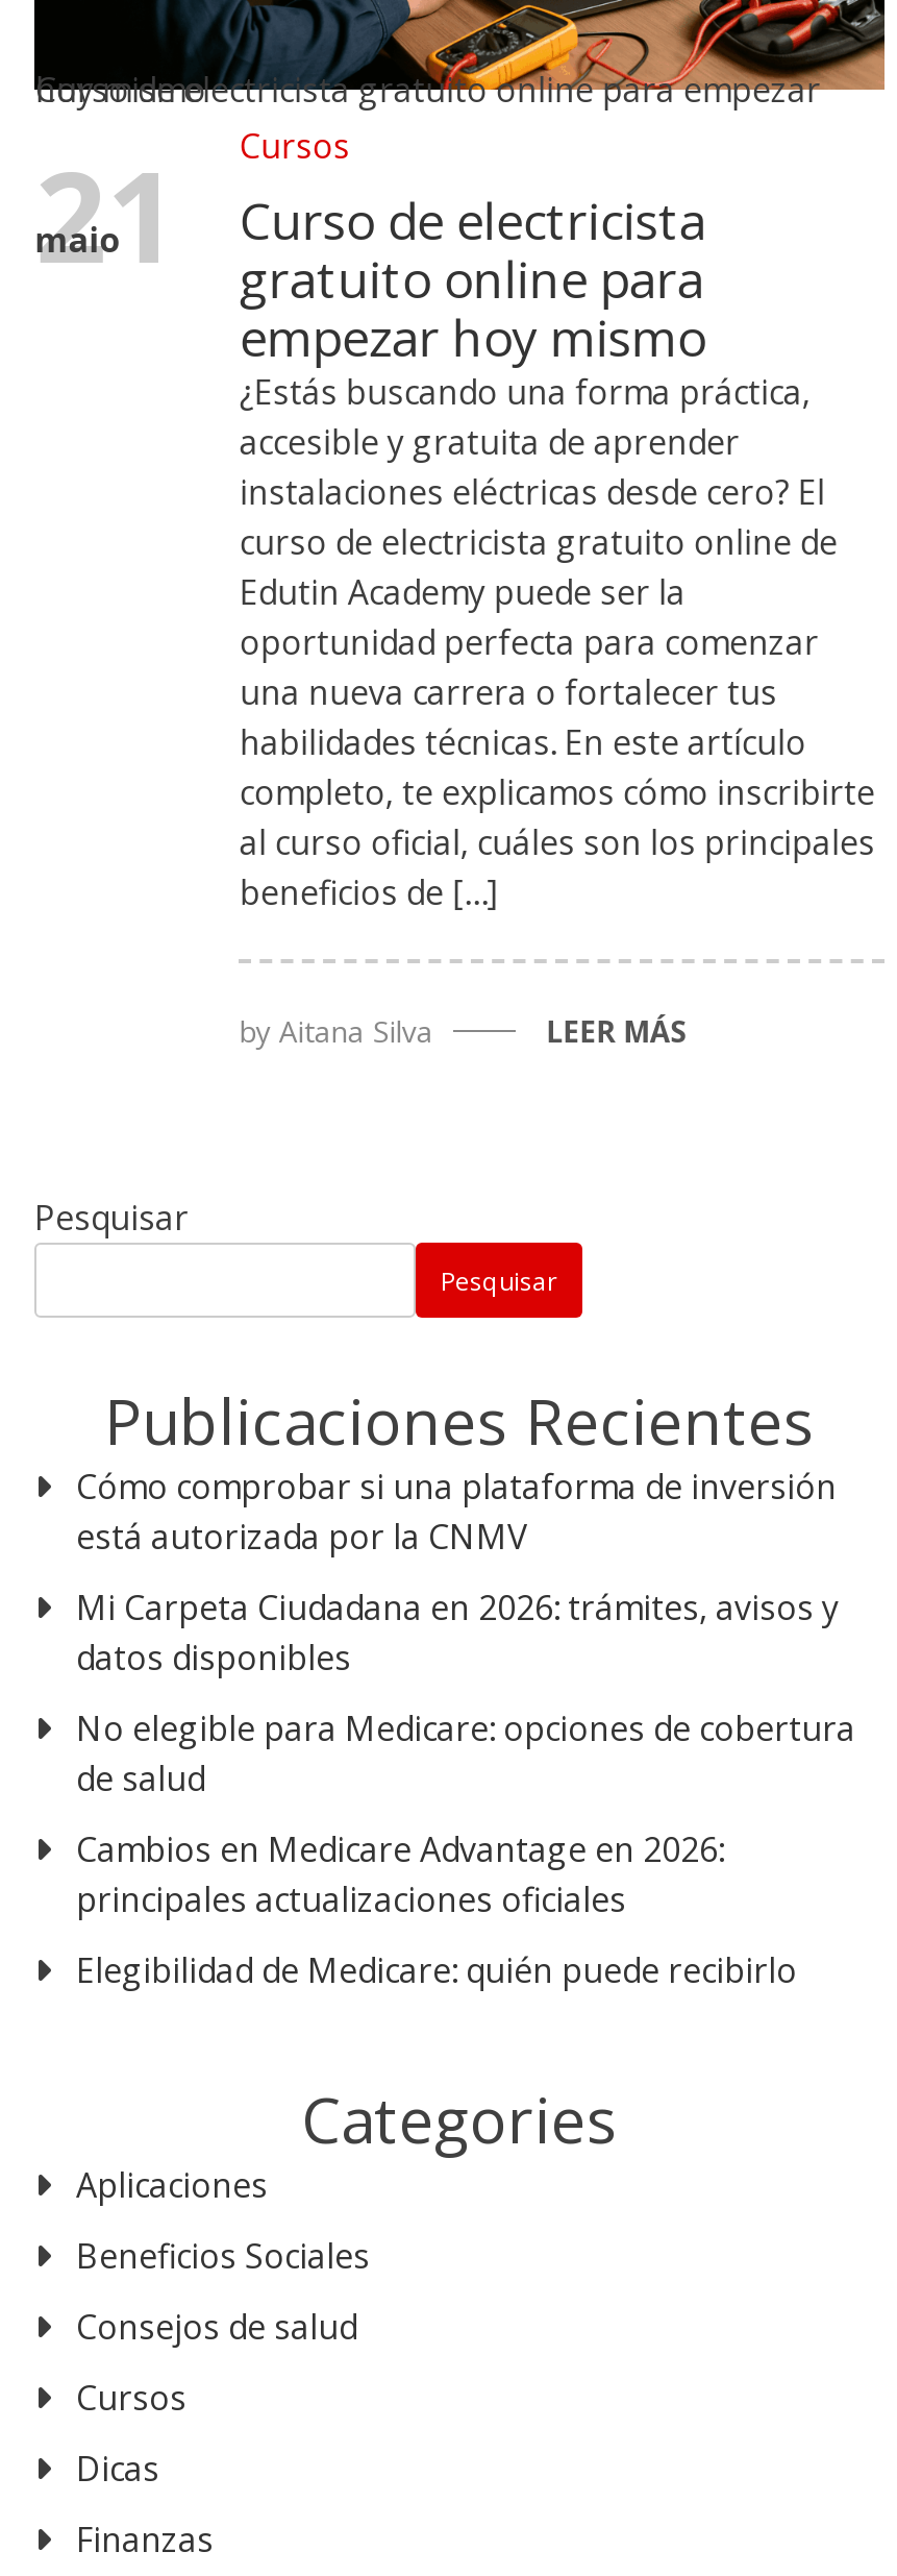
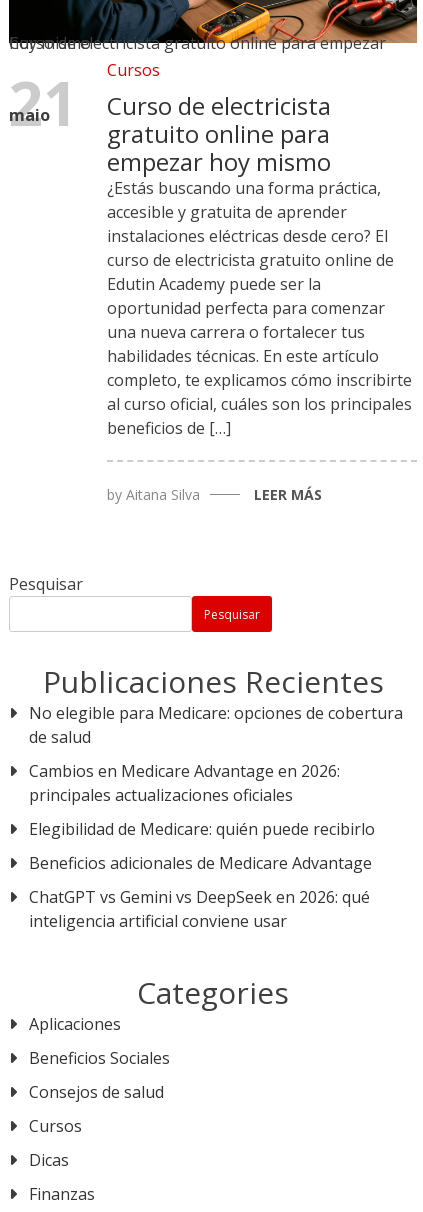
[76,1463,839,1680] Cómo comprobar si una plataforma de inversión | está autorizada por la CNMV | Mi Carpeta Ciudadana en 2026: trámites, avisos y | datos disponibles -> none
moved [76,1705,855,1993] -> [29,702,403,840]: No elegible para Medicare: opciones de cobertura | de salud | Cambios en Medicare Advantage en 2026: | principales actualizaciones oficiales | Elegibilidad de Medicare: quién puede recibirlo
none -> [29,852,372,932] Beneficios adicionales de Medicare Advantage | ChatGPT vs Gemini vs DeepSeek en 2026: qué | inteligencia artificial conviene usar

